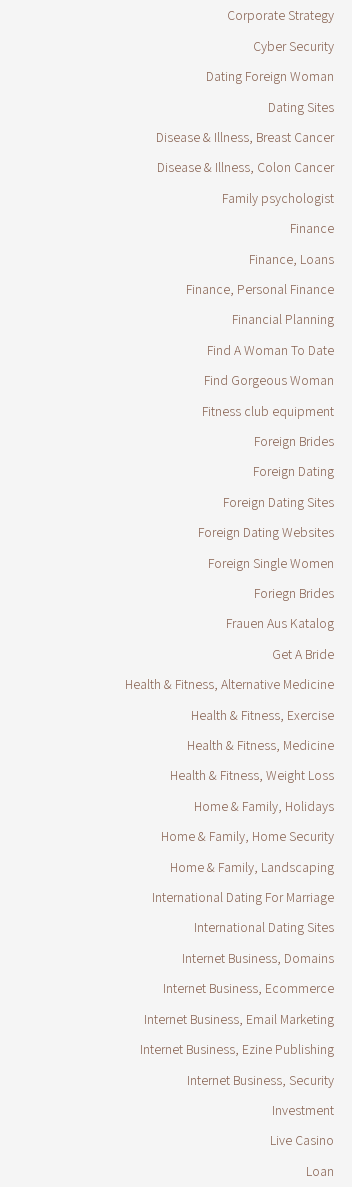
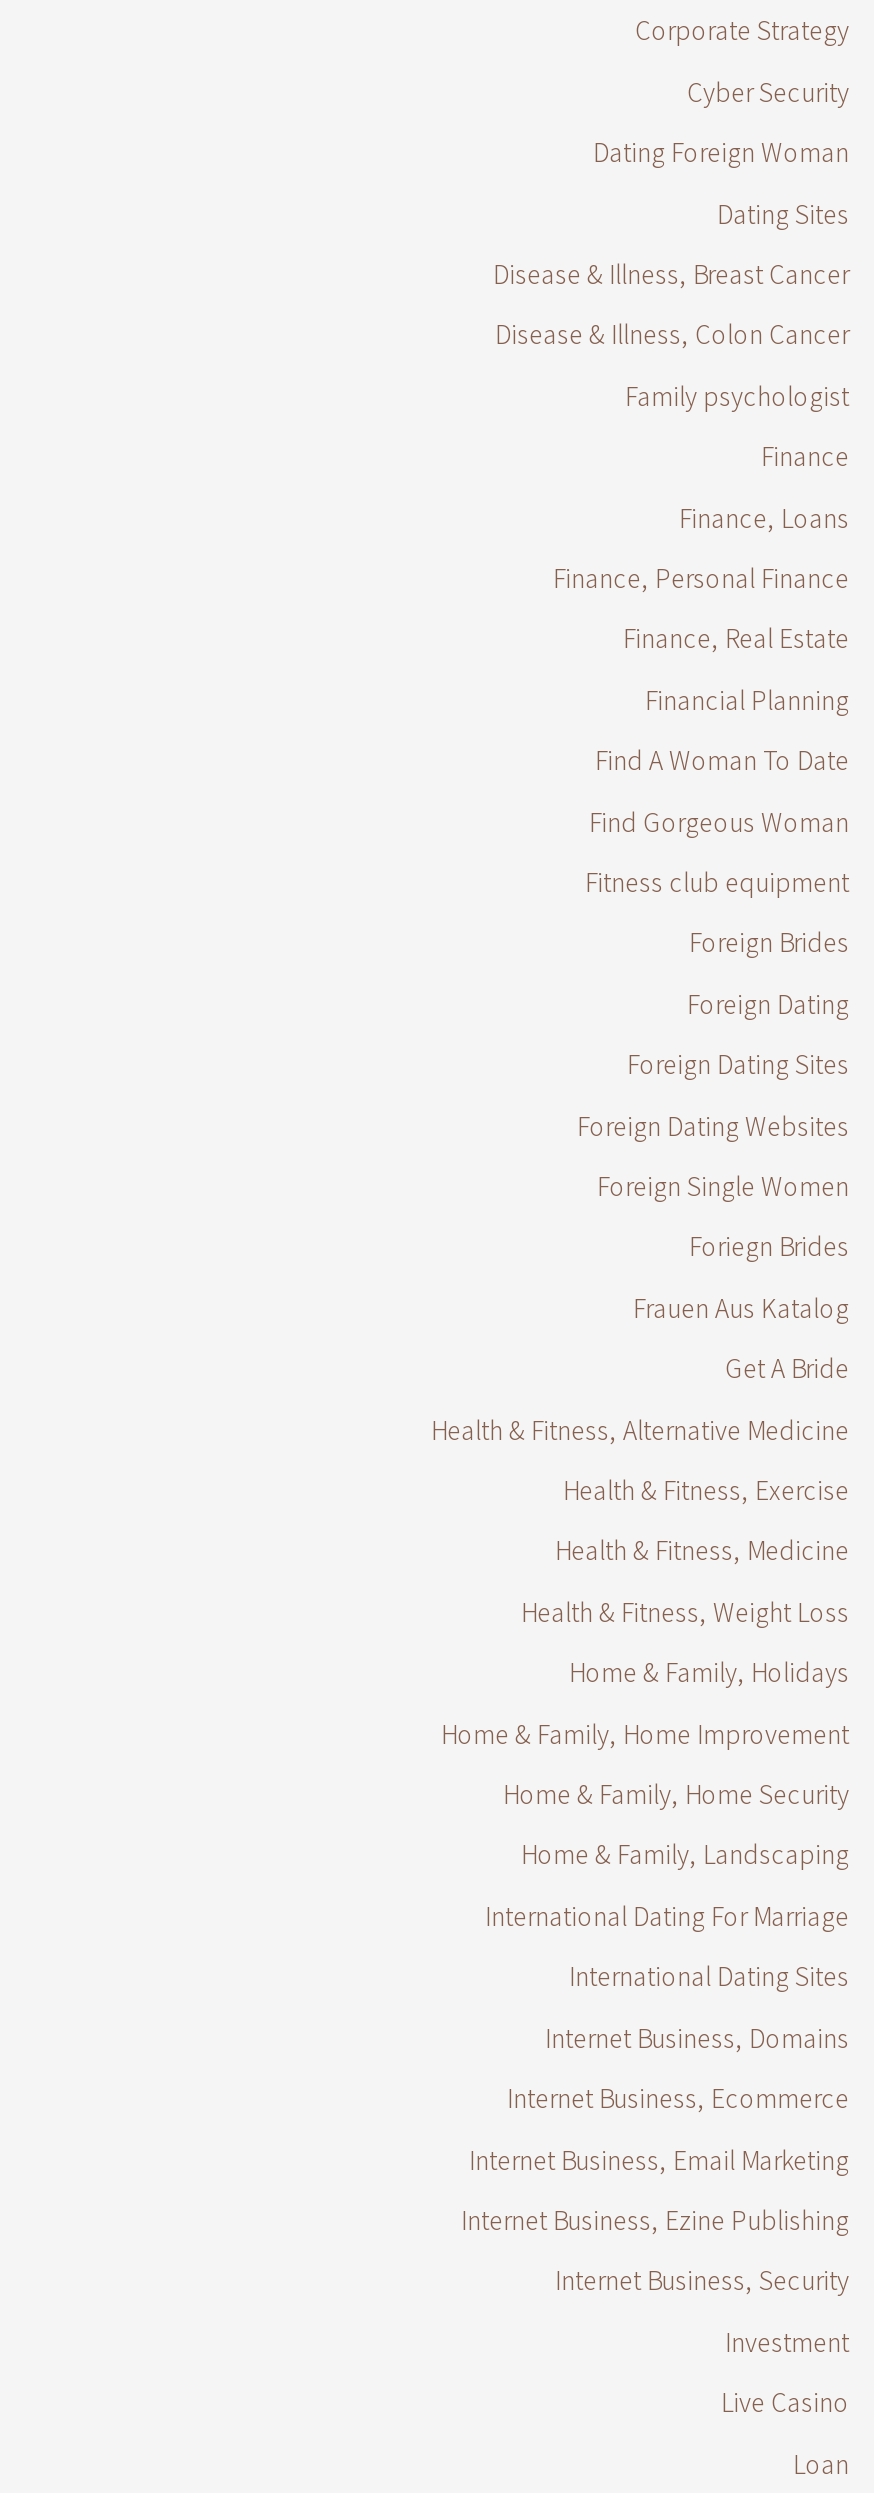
none -> [623,621,849,657] Finance, Real Estate
none -> [441,1715,849,1751] Home & Family, Home Improvement

